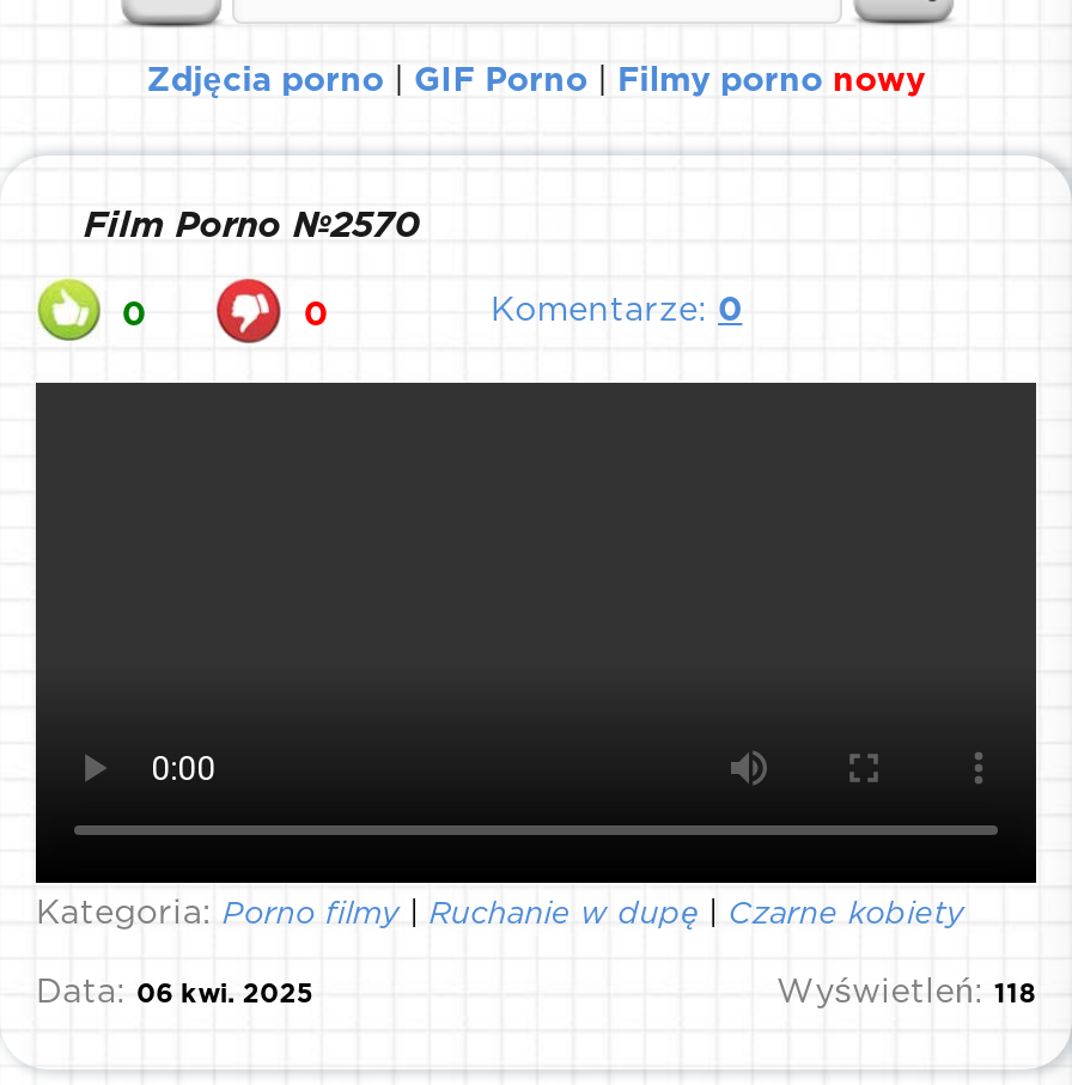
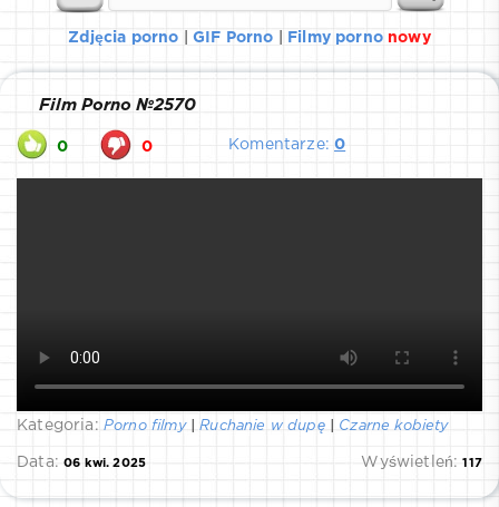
[776,979,1036,1007] Wyświetleń: 118 -> [361,456,482,469] Wyświetleń: 117

